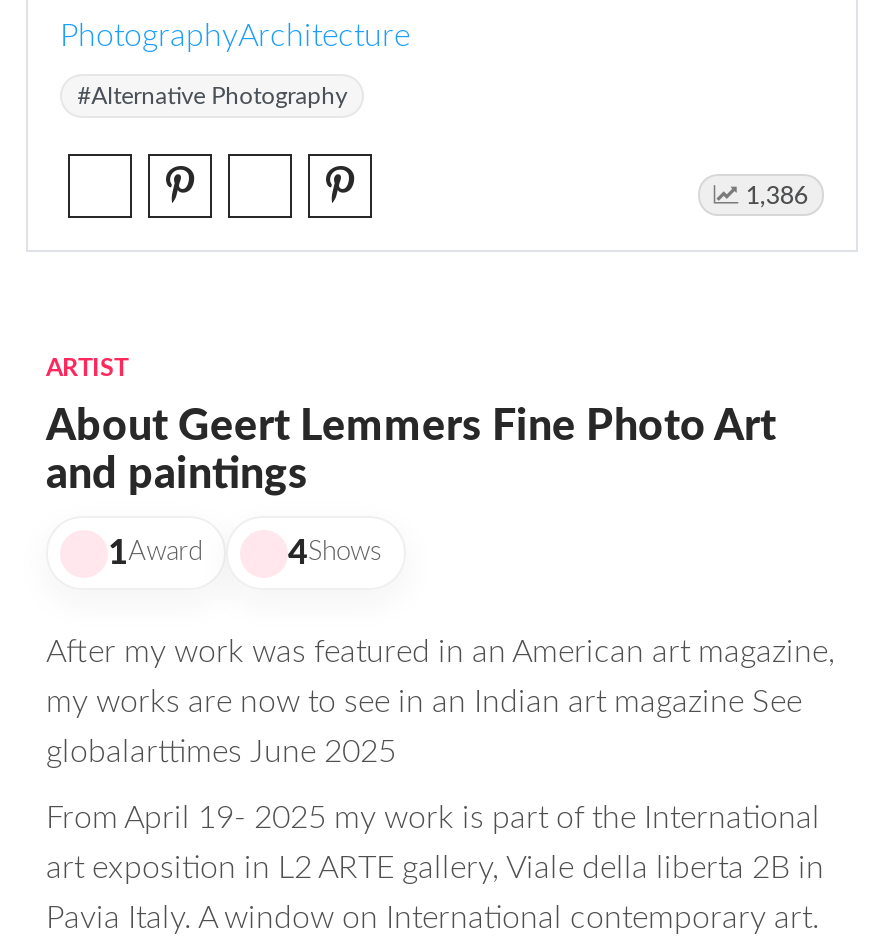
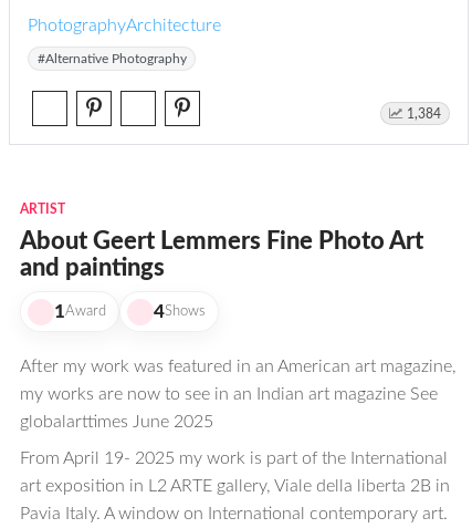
[746,183,808,207] 1,386 -> [407,107,441,120] 1,384

